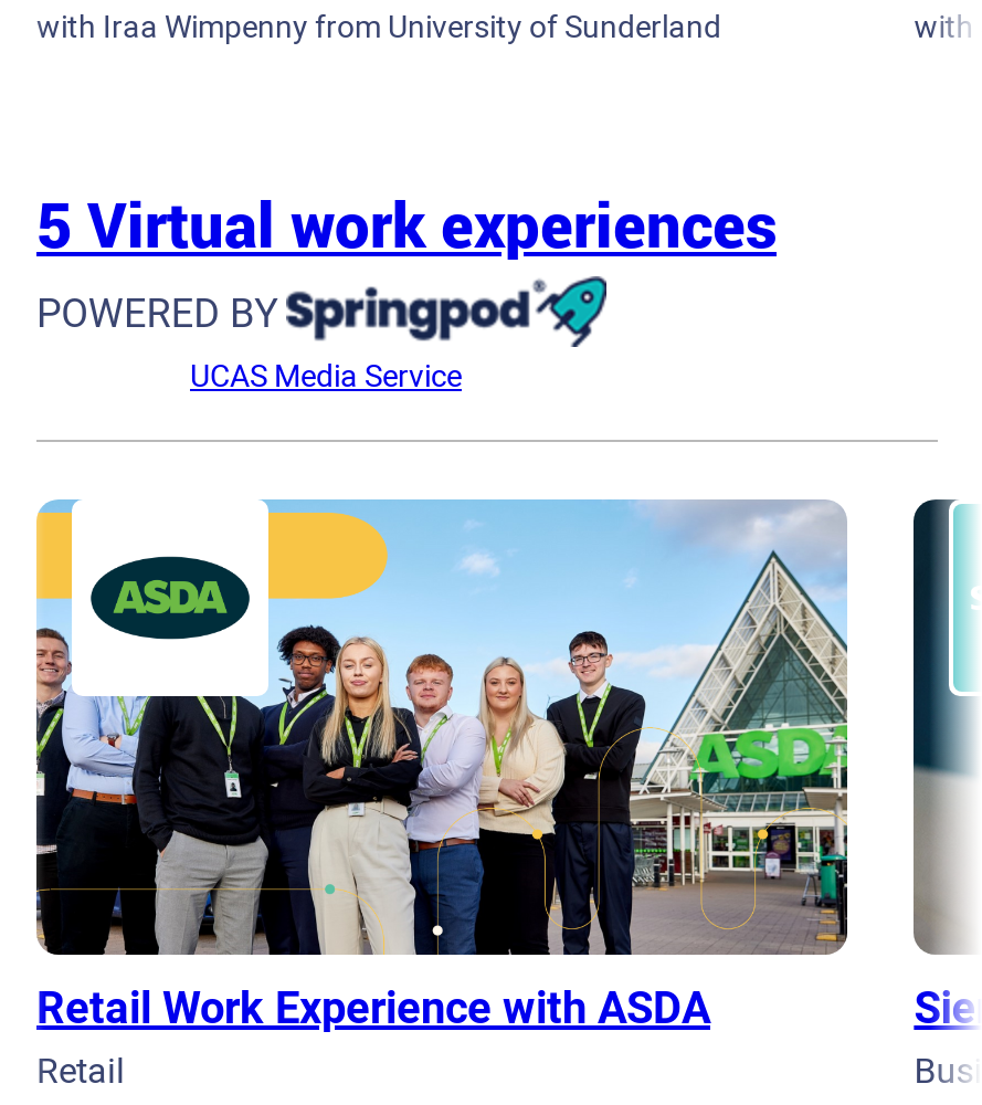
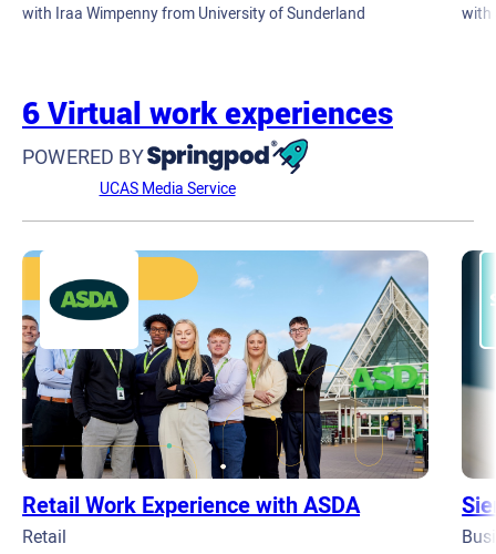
[36,183,777,265] 5 Virtual work experiences -> [22,92,393,133] 6 Virtual work experiences

